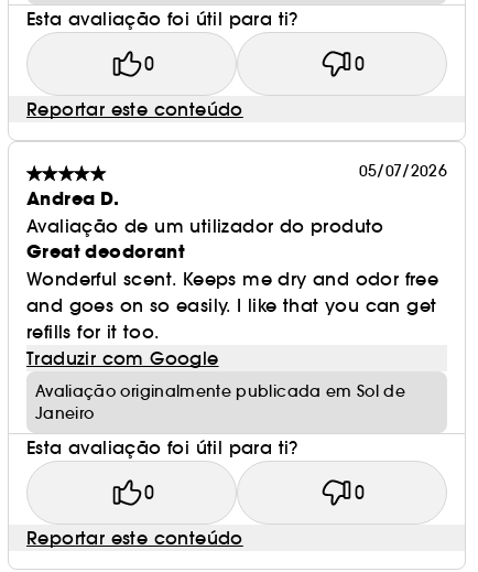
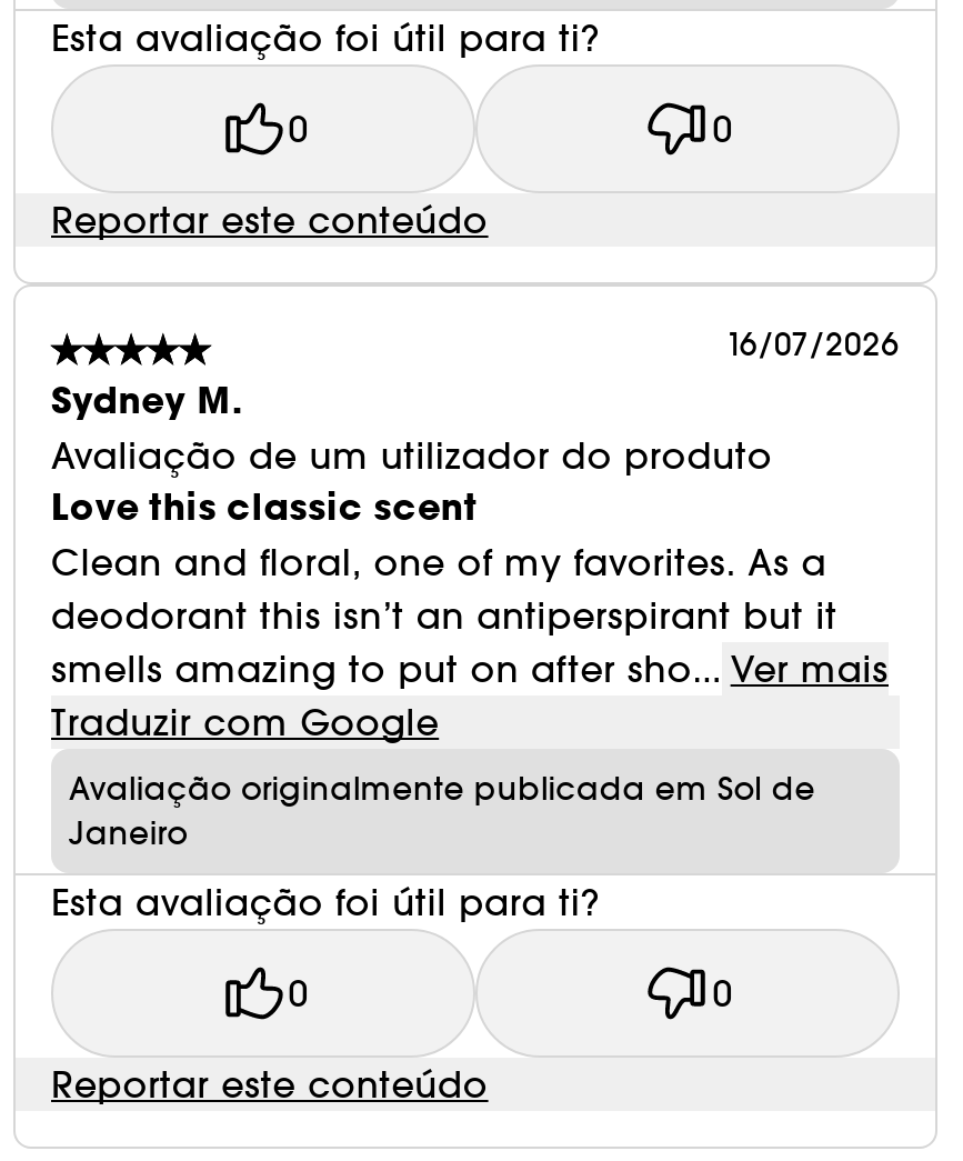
[26,161,447,212] 05/07/2026 | Andrea D. -> [51,325,900,427] 16/07/2026 | Sydney M.
[26,239,439,343] Great deodorant | Wonderful scent. Keeps me dry and odor free | and goes on so easily. I like that you can get | refills for it too. -> [51,483,889,691] Love this classic scent | Clean and floral, one of my favorites. As a | deodorant this isn’t an antiperspirant but it | smells amazing to put on after sho... Ver mais

